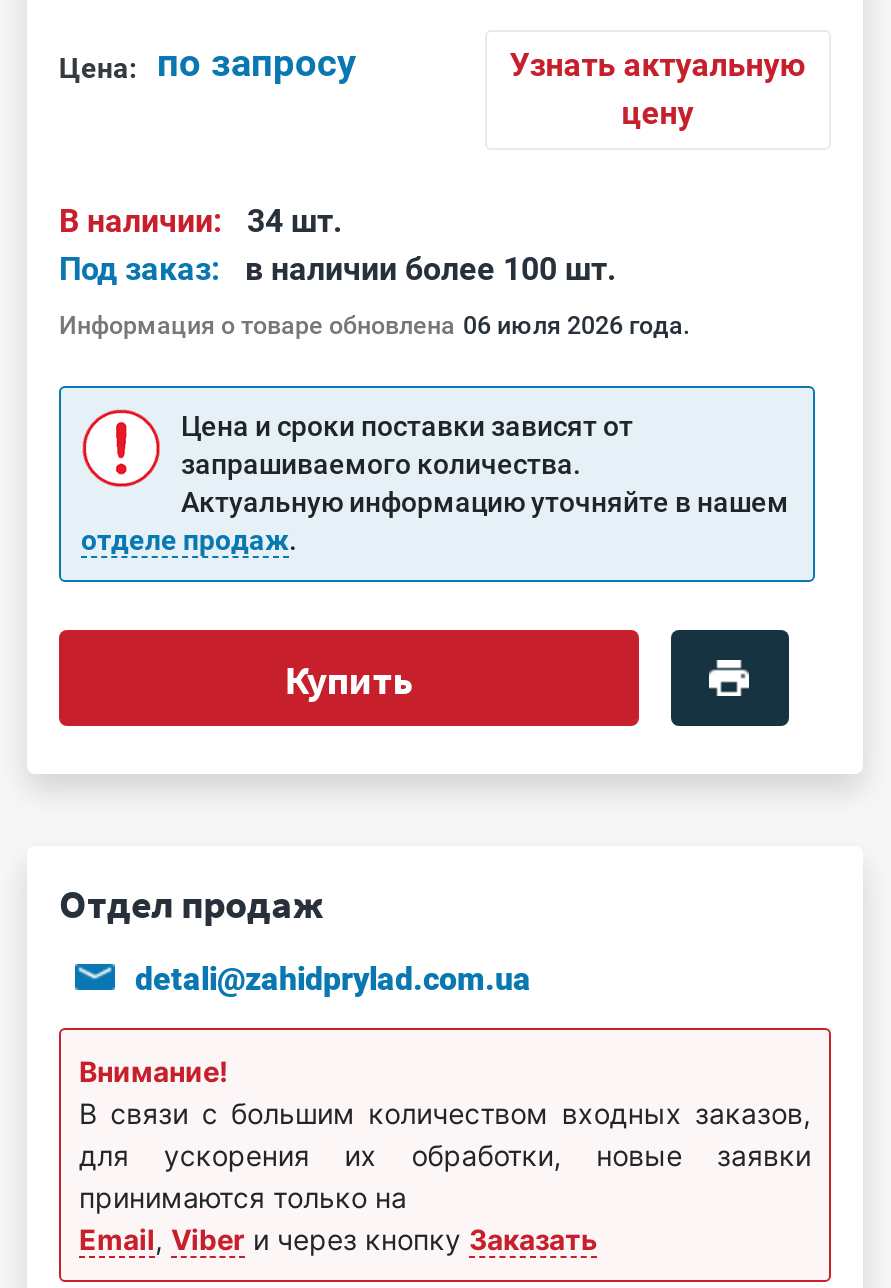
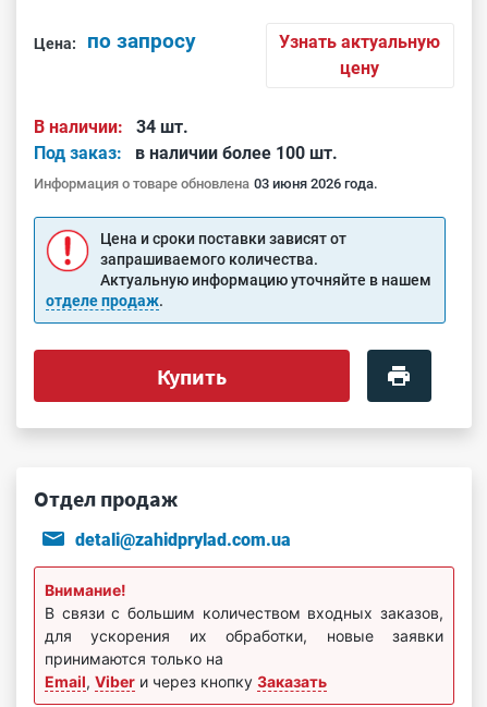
[59,310,691,340] Информация о товаре обновлена 06 июля 2026 года. -> [34,175,378,192] Информация о товаре обновлена 03 июня 2026 года.

